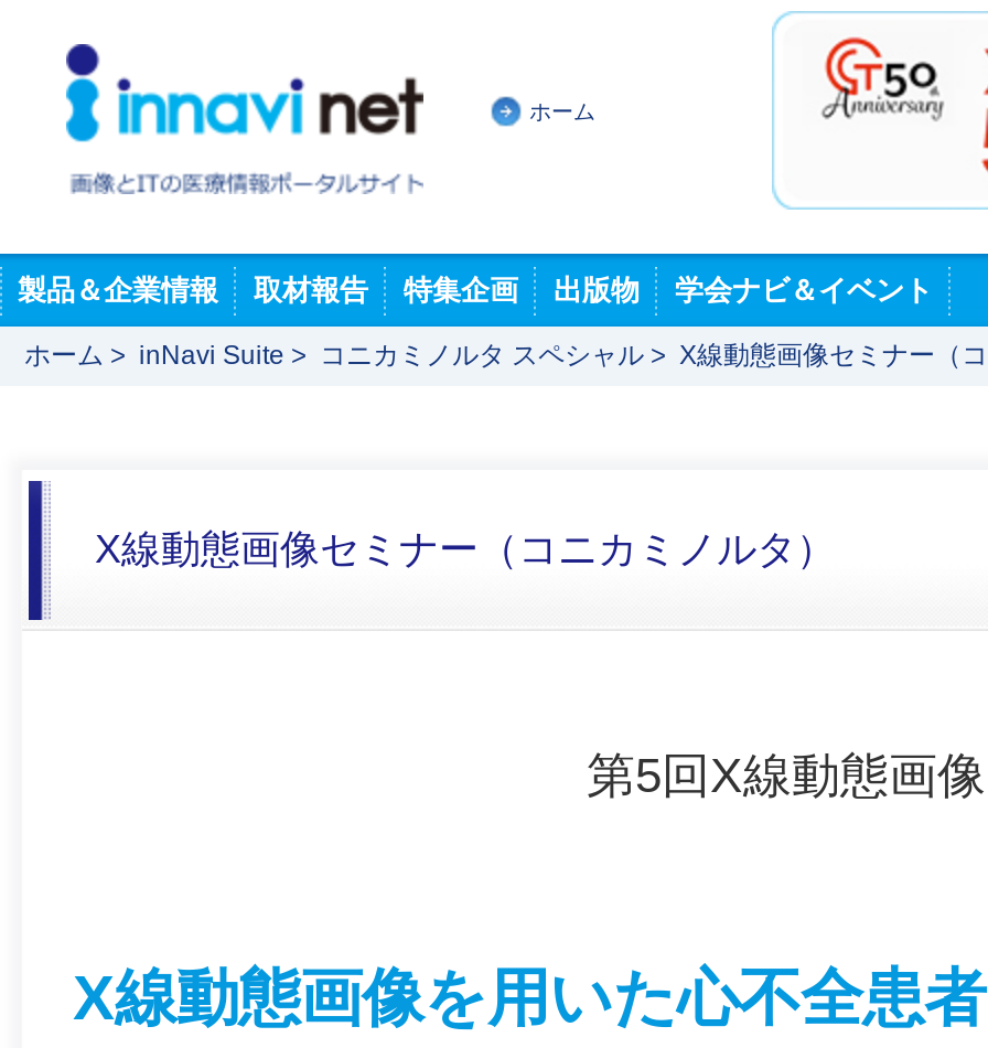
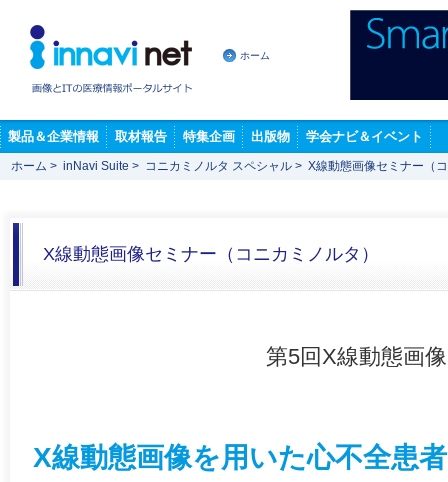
[772,11,981,210] [image] -> [349,9,445,101] [image]

